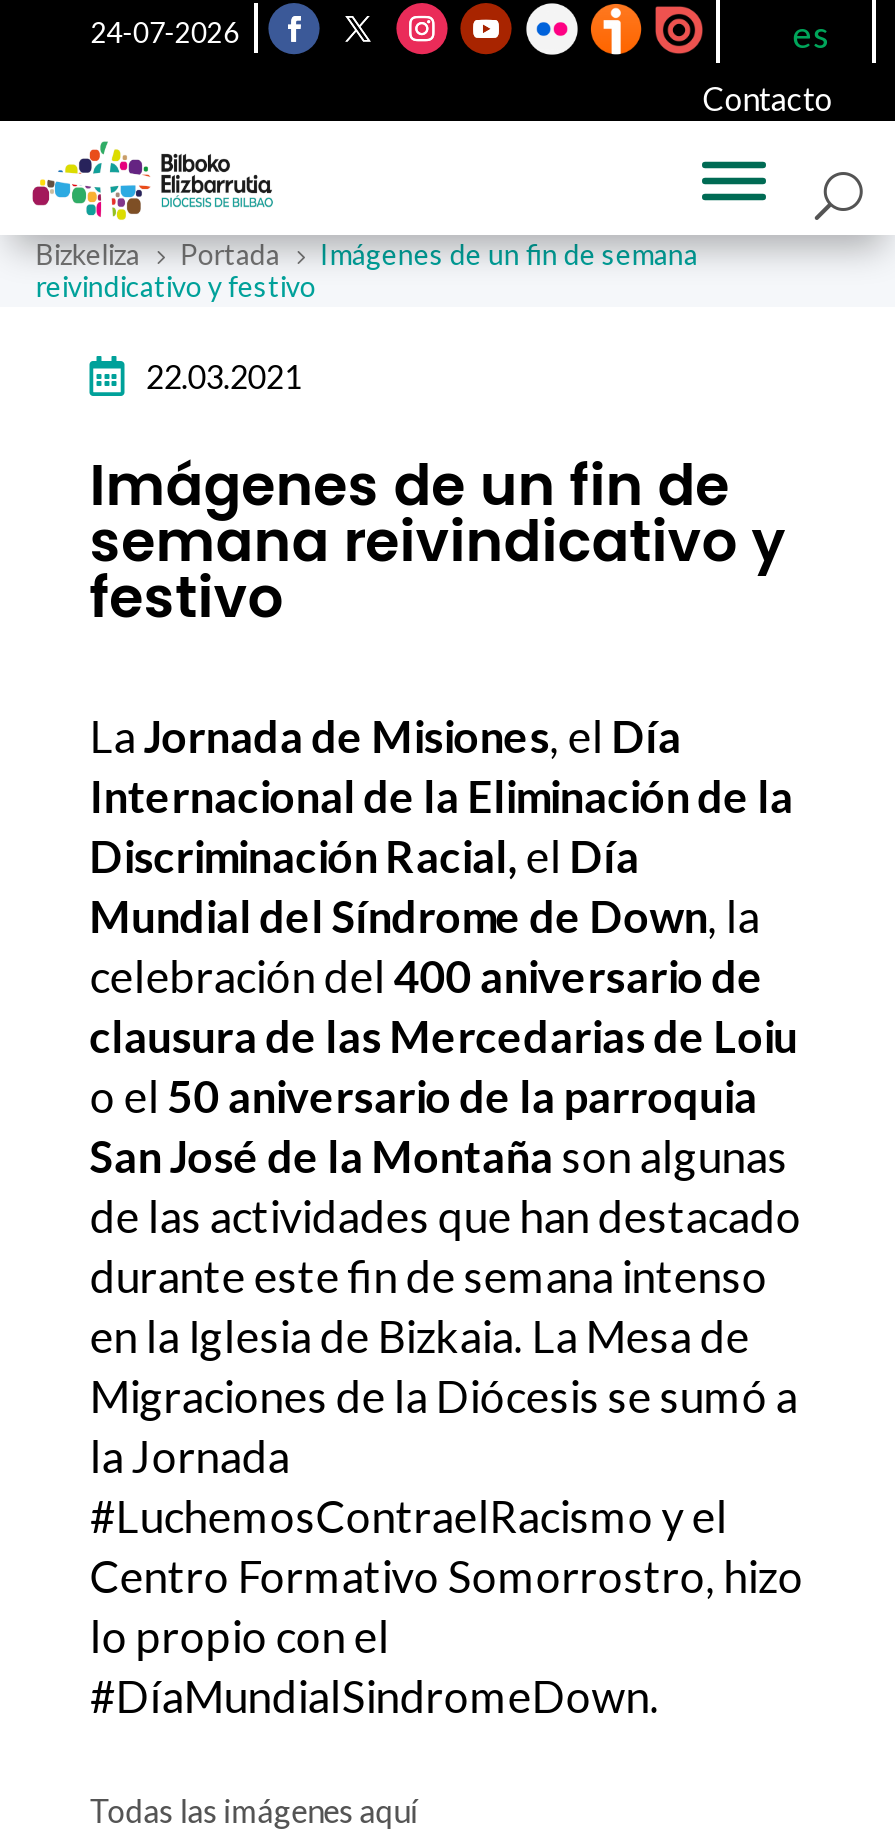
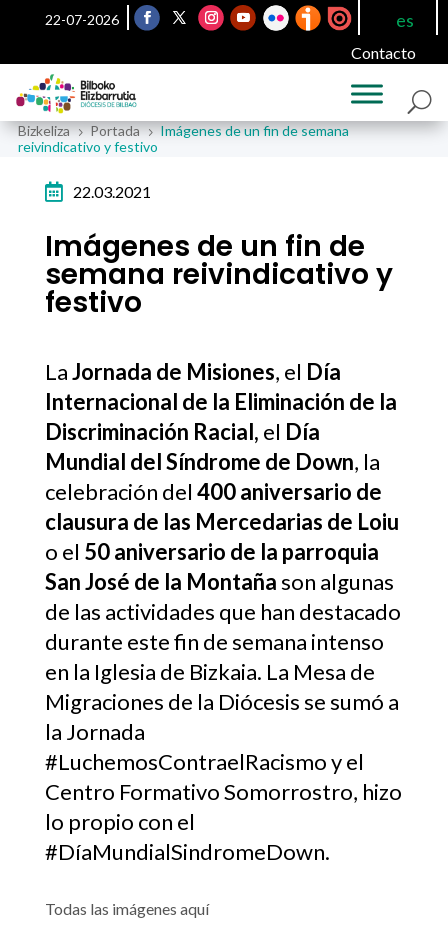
[91,15,239,49] 24-07-2026 -> [45,11,119,28] 22-07-2026

